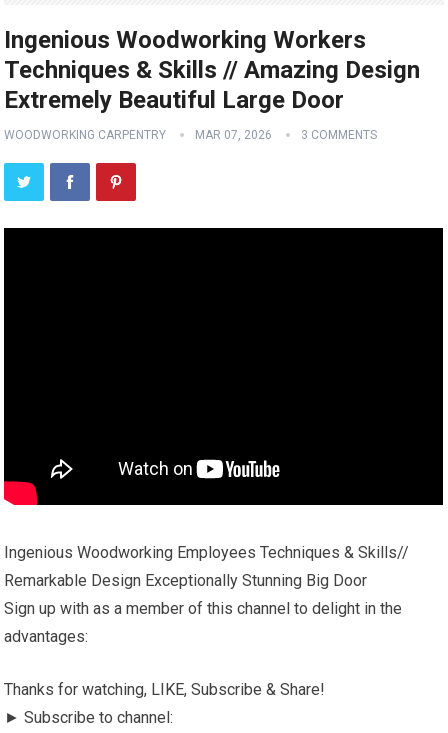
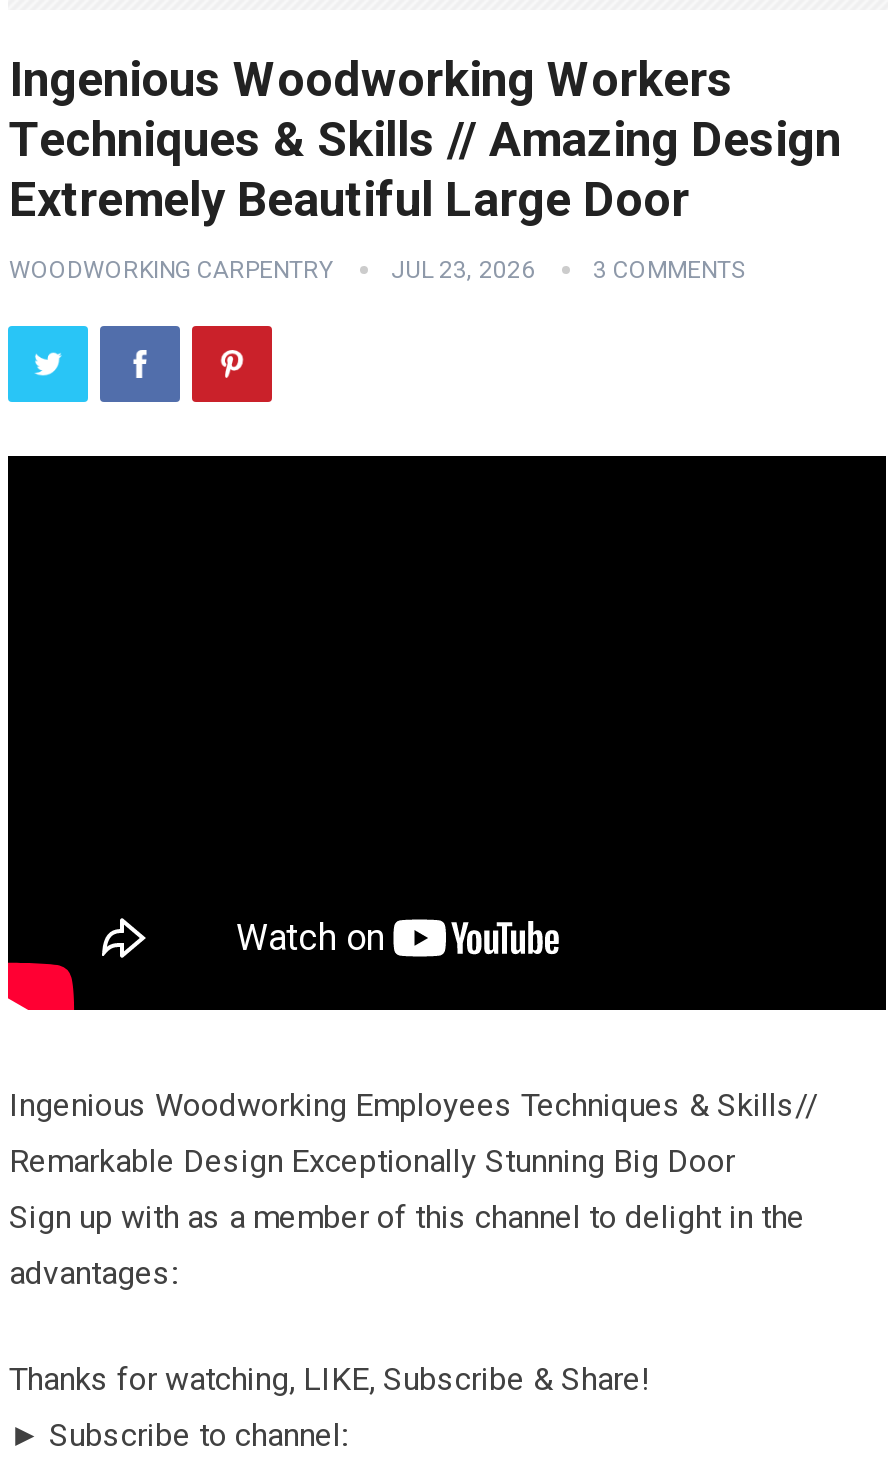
[195,128,272,142] MAR 07, 2026 -> [391,256,535,284] JUL 23, 2026

